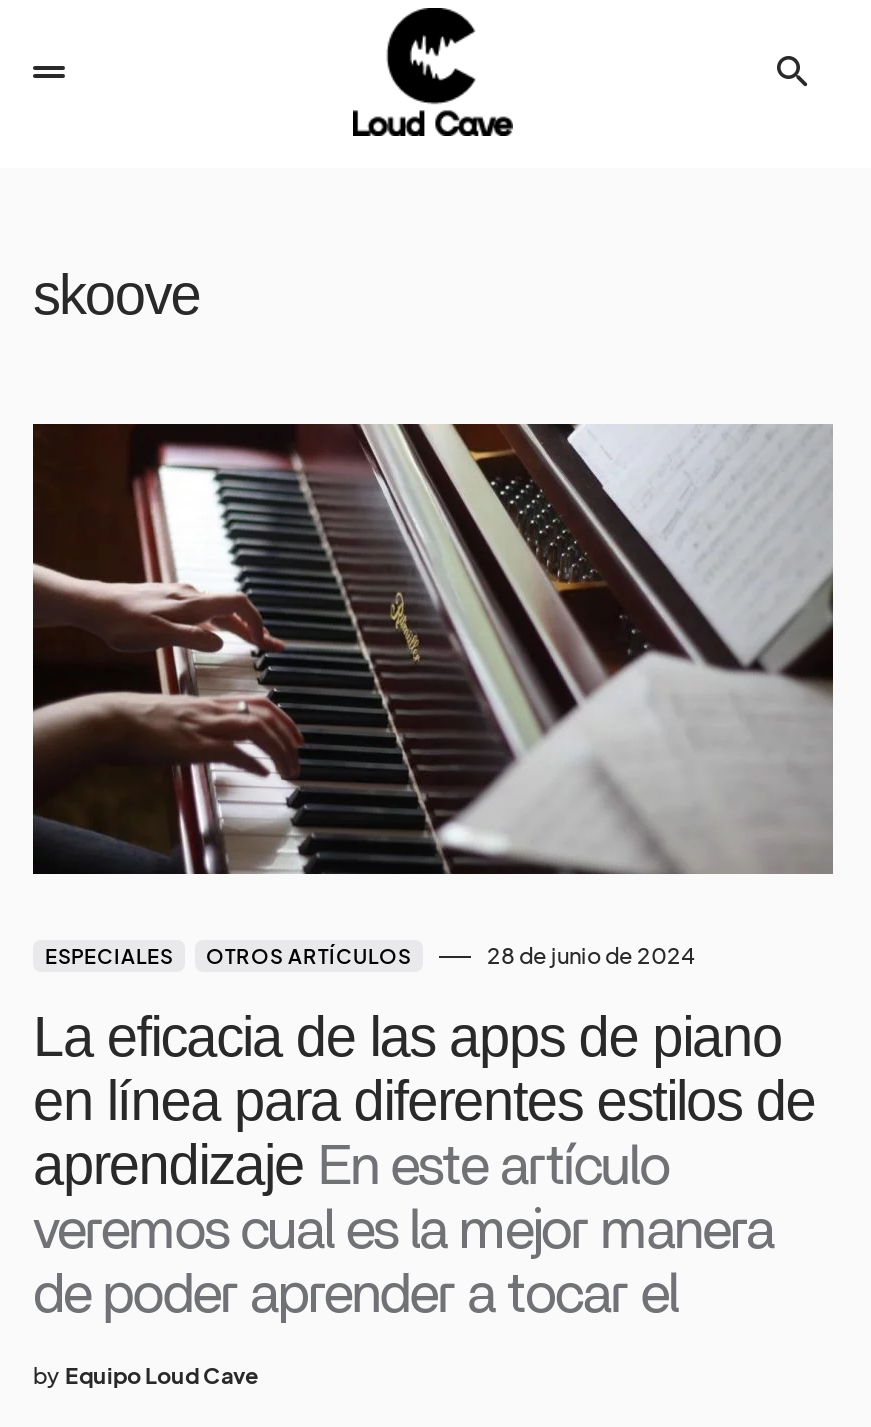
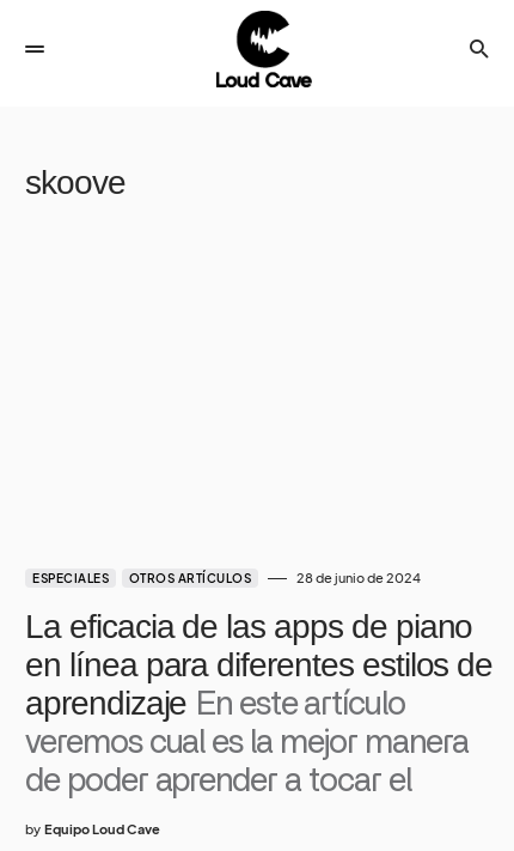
[31,422,835,876] [image] -> none

